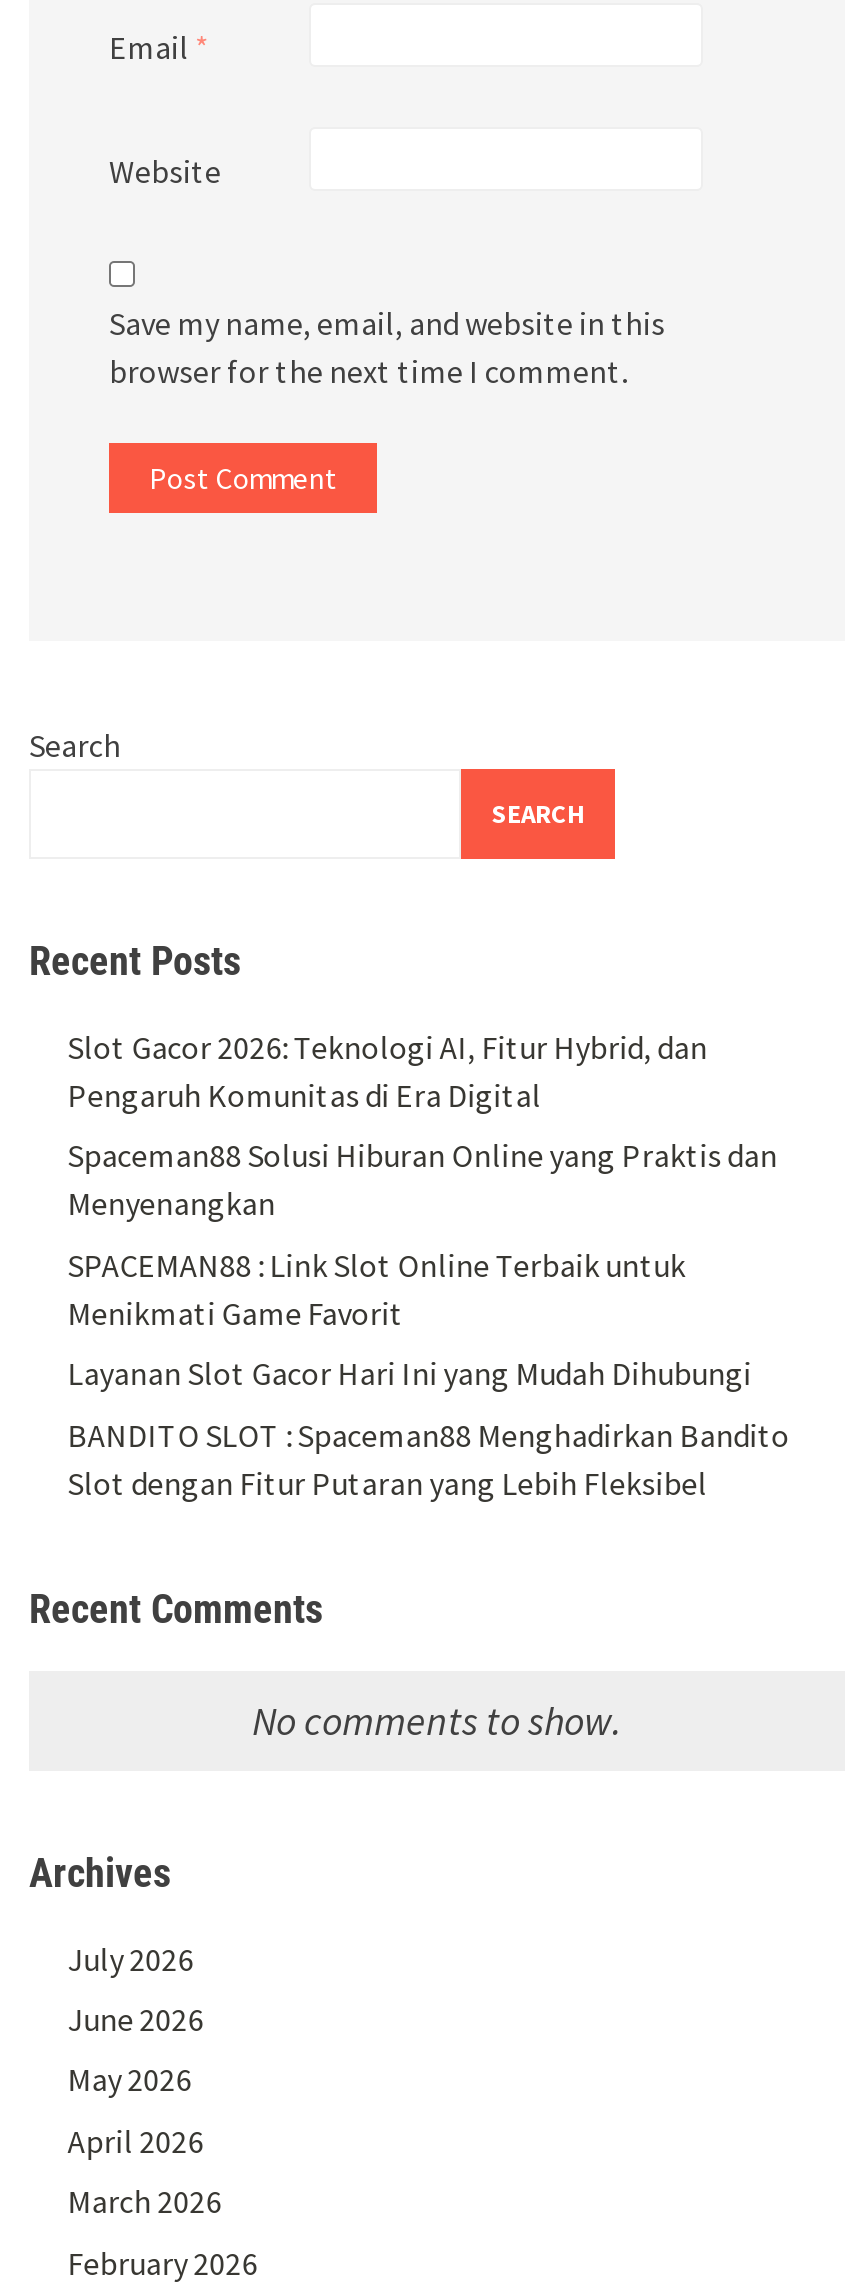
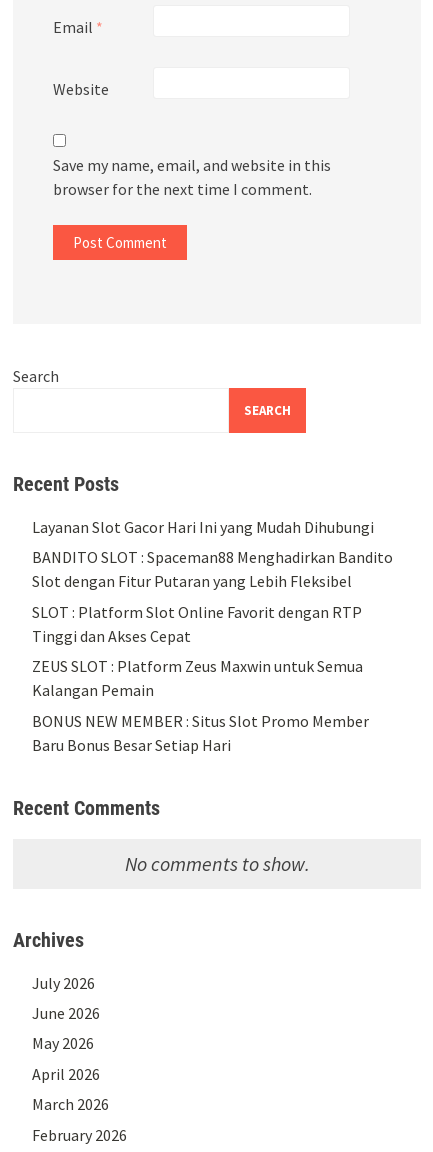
[67,1027,777,1333] Slot Gacor 2026: Teknologi AI, Fitur Hybrid, dan | Pengaruh Komunitas di Era Digital | Spaceman88 Solusi Hiburan Online yang Praktis dan | Menyenangkan | SPACEMAN88 : Link Slot Online Terbaik untuk | Menikmati Game Favorit -> none
moved [67,1353,789,1502] -> [32,517,393,591]: Layanan Slot Gacor Hari Ini yang Mudah Dihubungi | BANDITO SLOT : Spaceman88 Menghadirkan Bandito | Slot dengan Fitur Putaran yang Lebih Fleksibel
none -> [32,602,369,755] SLOT : Platform Slot Online Favorit dengan RTP | Tinggi dan Akses Cepat | ZEUS SLOT : Platform Zeus Maxwin untuk Semua | Kalangan Pemain | BONUS NEW MEMBER : Situs Slot Promo Member | Baru Bonus Besar Setiap Hari

